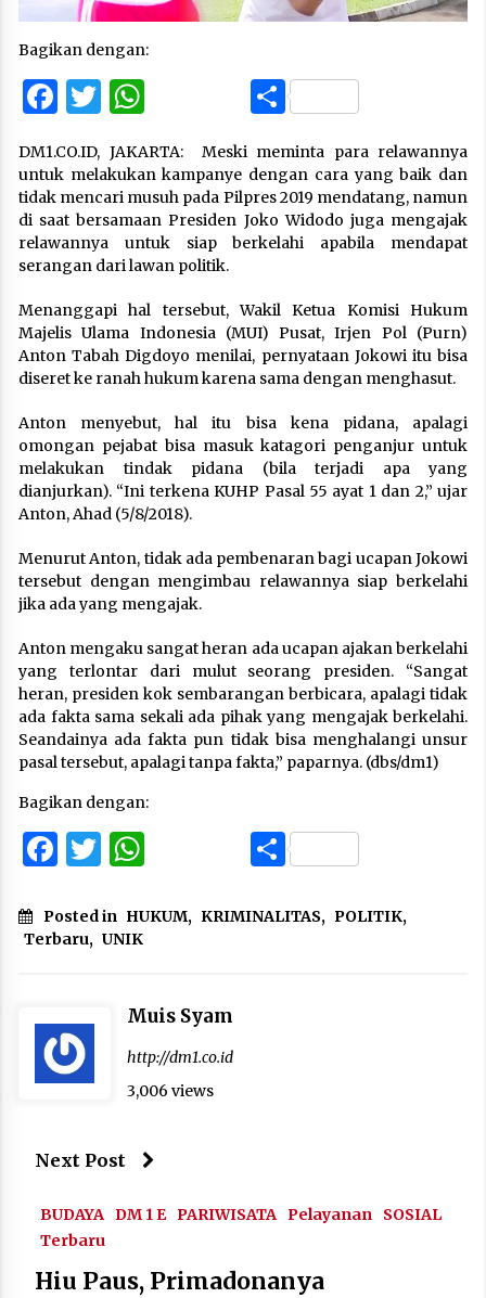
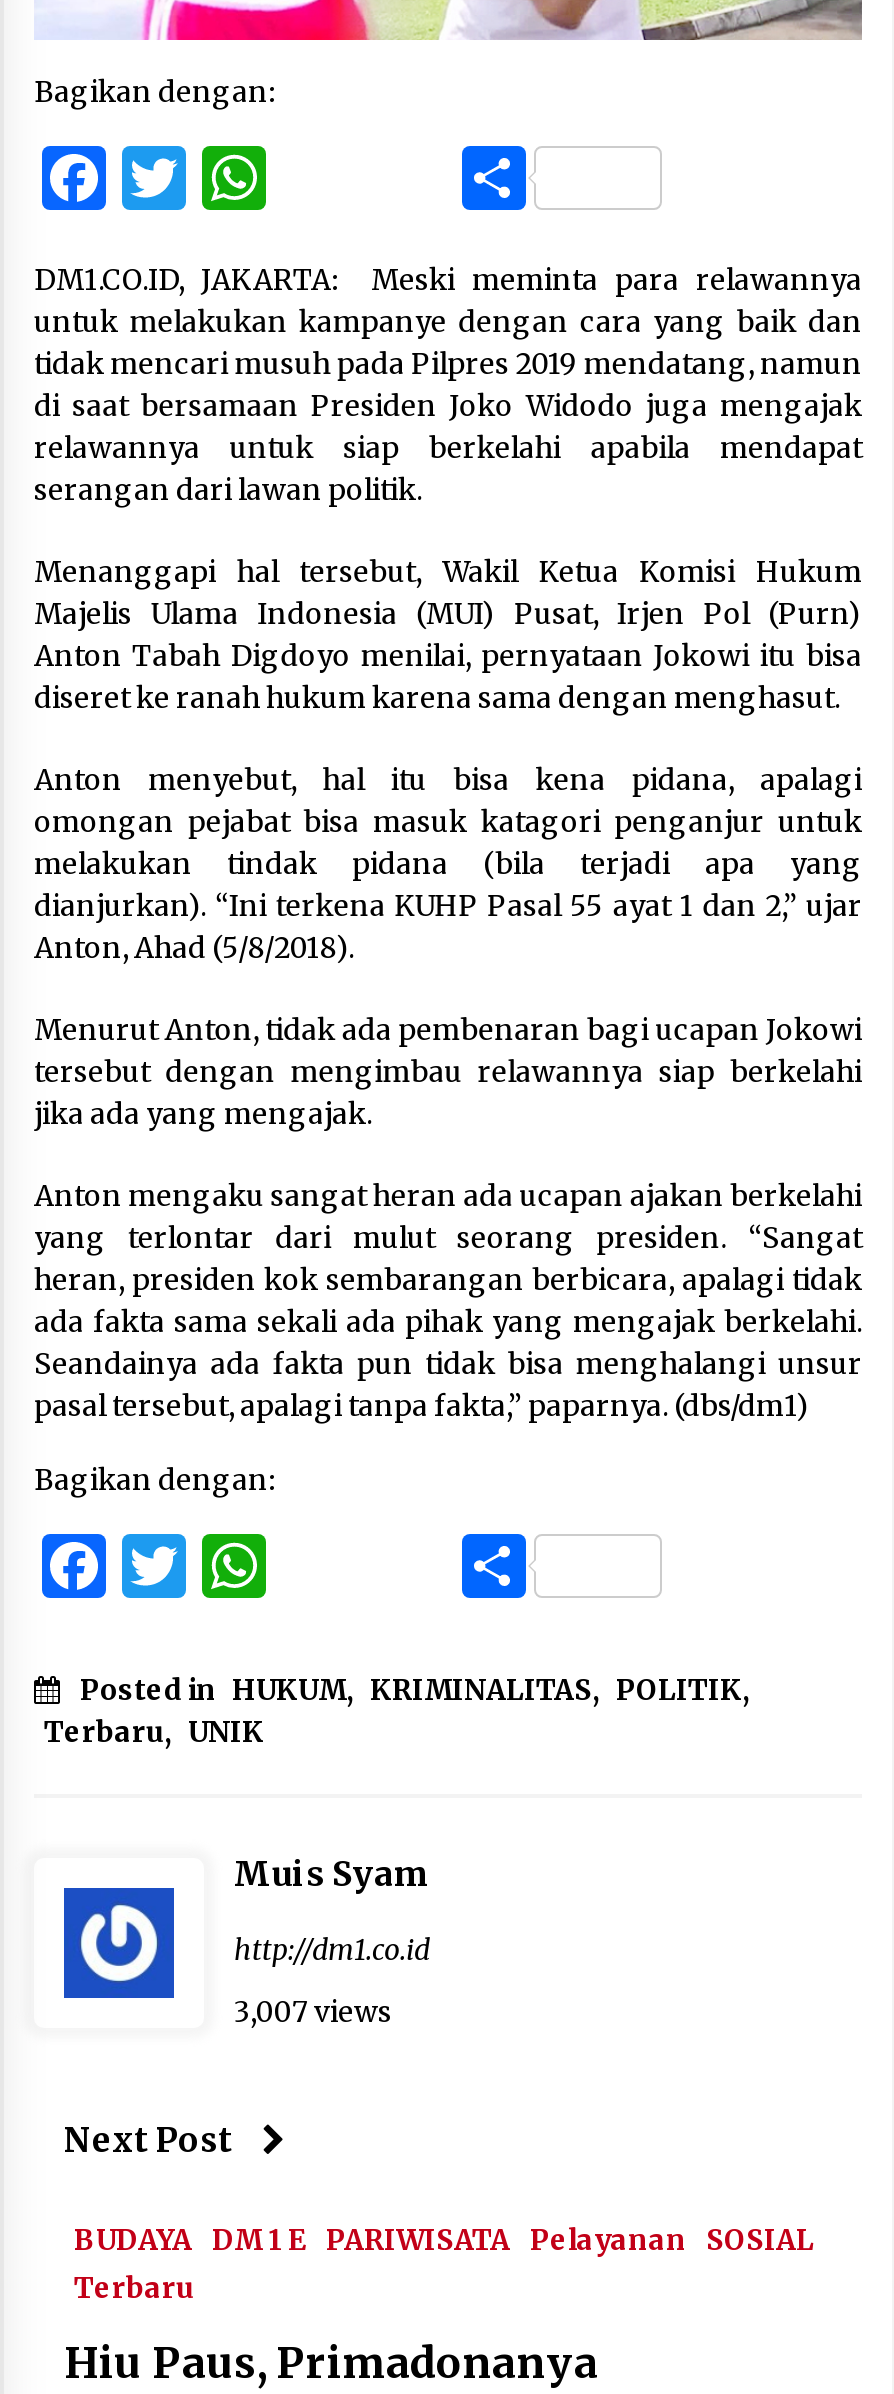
[127,1081,214,1100] 3,006 views -> [234,1994,392,2030] 3,007 views

